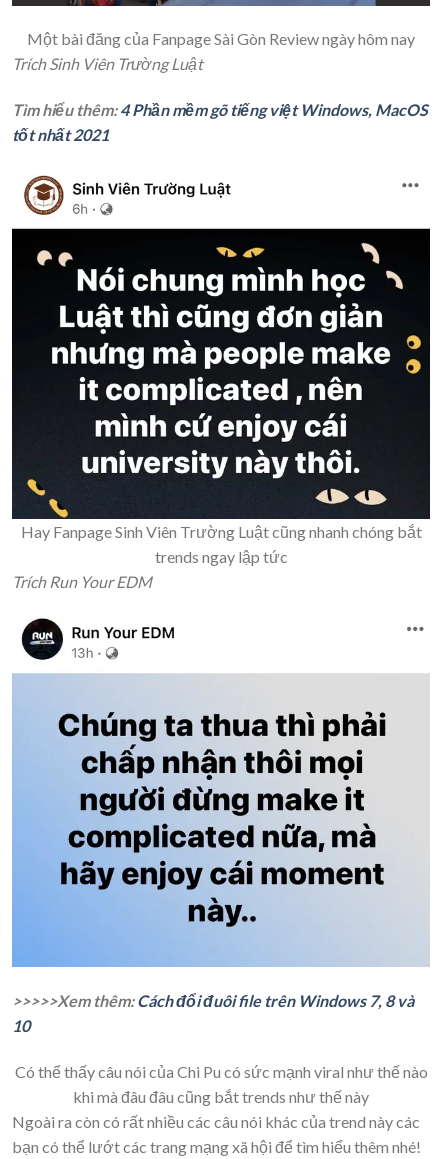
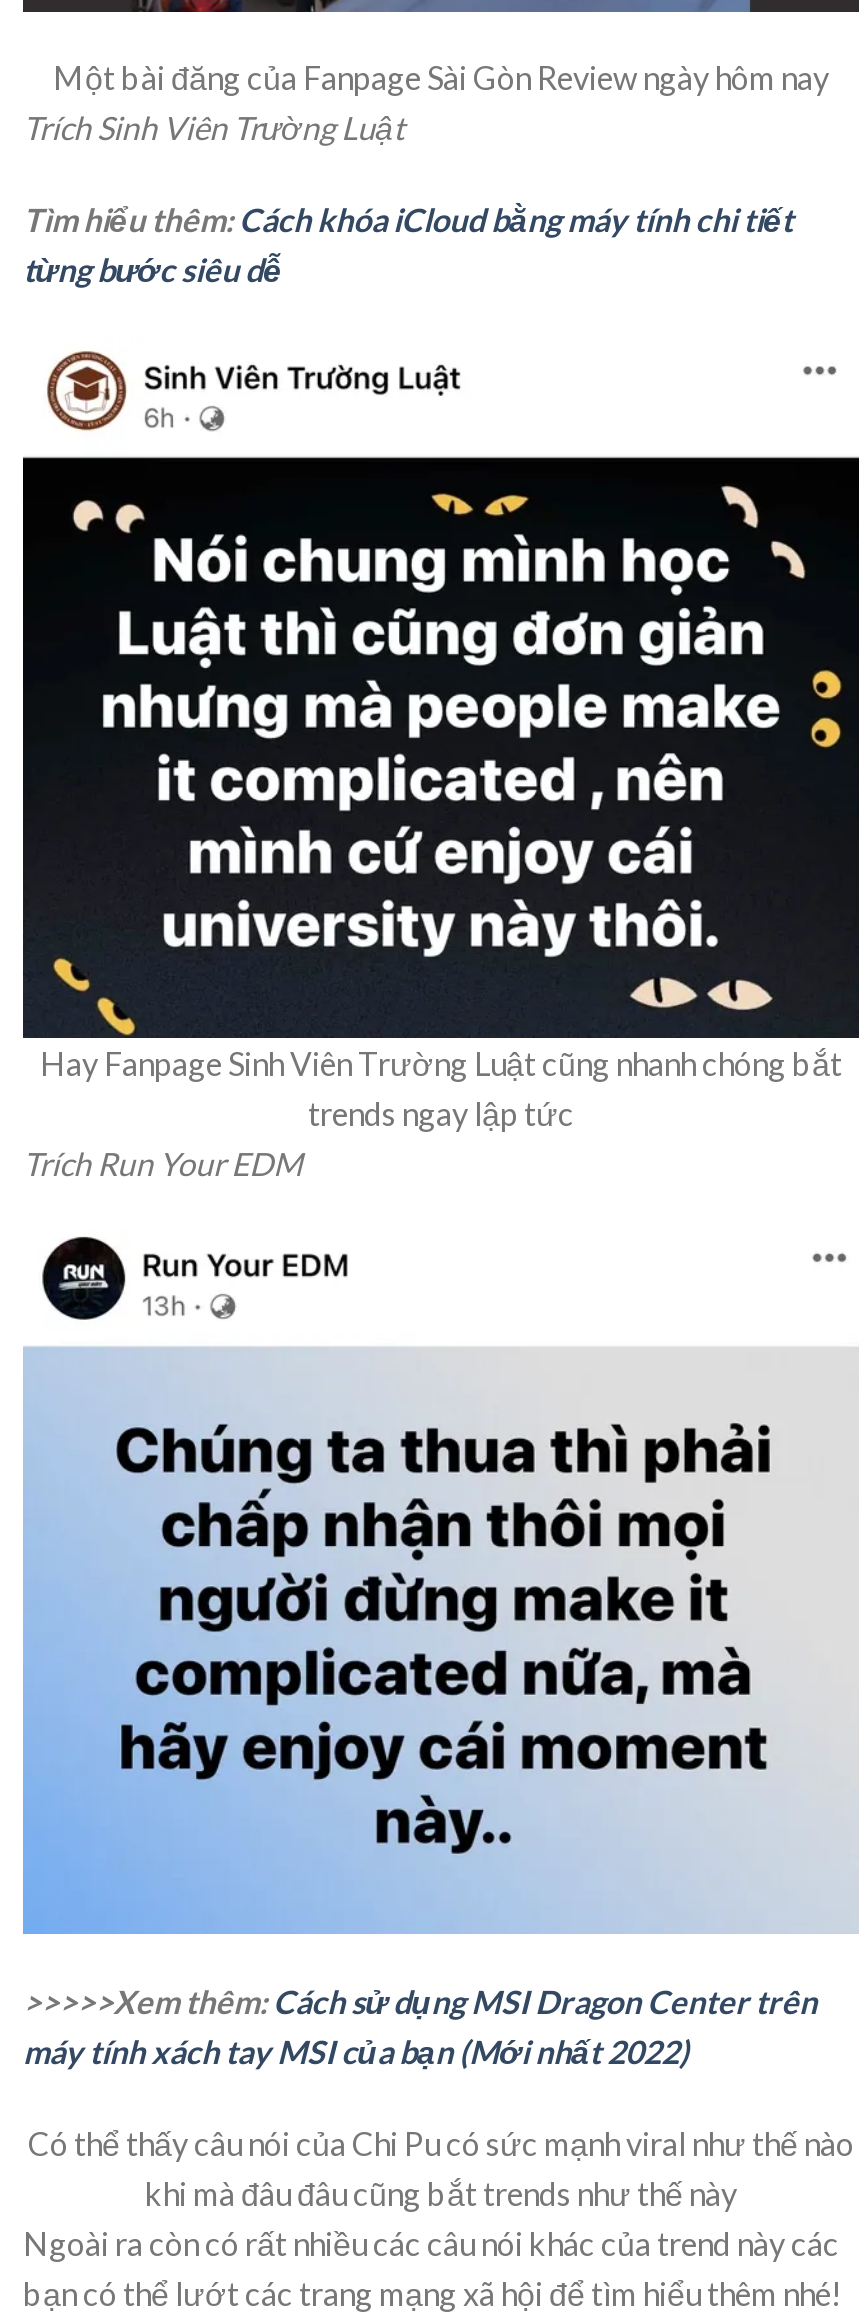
[12,100,428,144] Tìm hiểu thêm: 4 Phần mềm gõ tiếng việt Windows, MacOS | tốt nhất 2021 -> [23,200,793,288] Tìm hiểu thêm: Cách khóa iCloud bằng máy tính chi tiết | từng bước siêu dễ
[12,991,414,1035] >>>>>Xem thêm: Cách đổi đuôi file trên Windows 7, 8 và | 10 -> [23,1982,817,2070] >>>>>Xem thêm: Cách sử dụng MSI Dragon Center trên | máy tính xách tay MSI của bạn (Mới nhất 2022)

